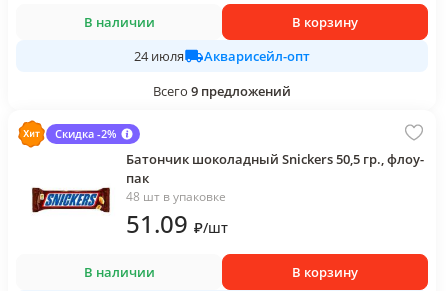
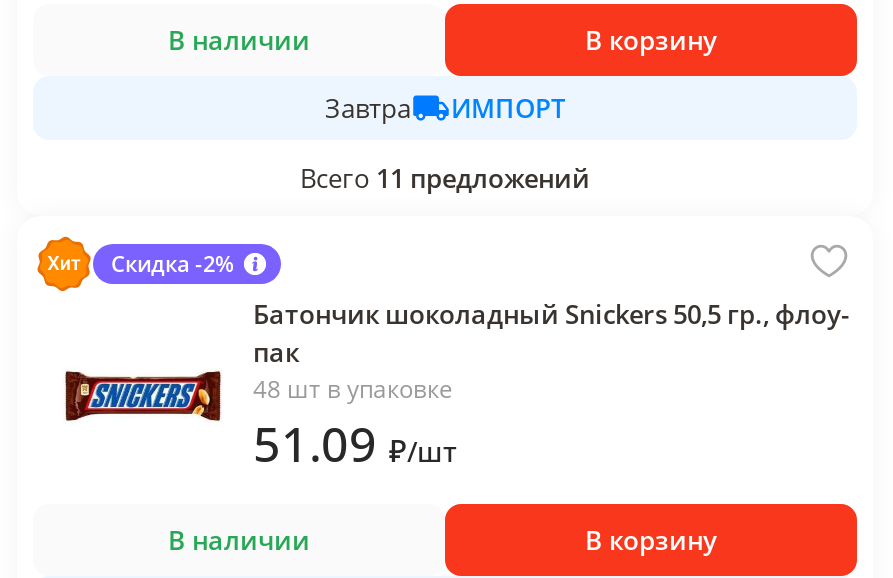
[134,46,310,65] 24 июля | Акварисейл-опт -> [325,89,565,126] Завтра | ИМПОРТ
[153,82,291,100] Всего 9 предложений -> [300,160,590,196] Всего 11 предложений

